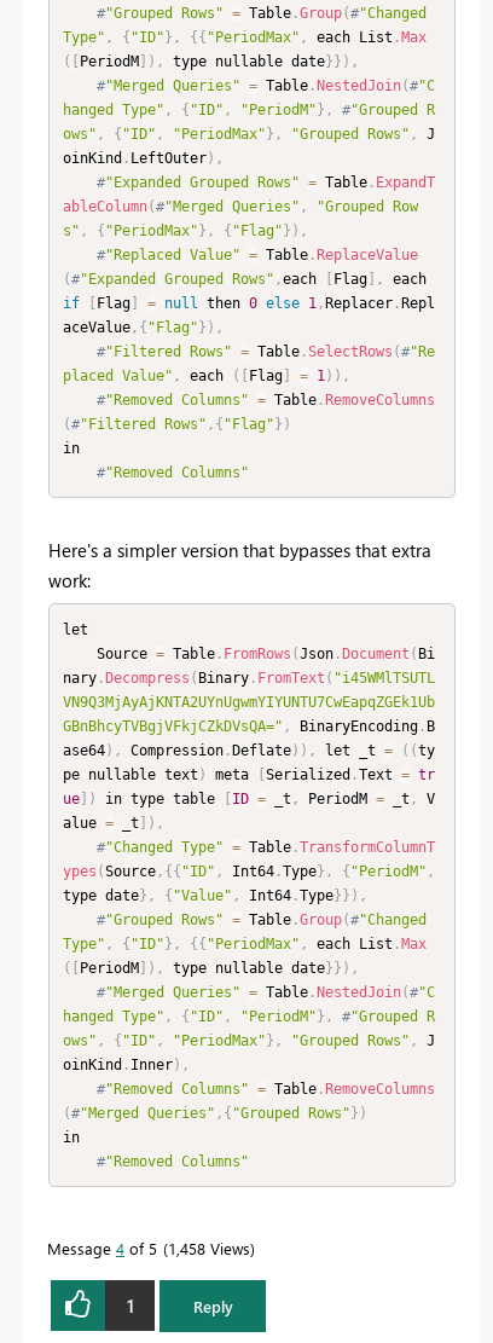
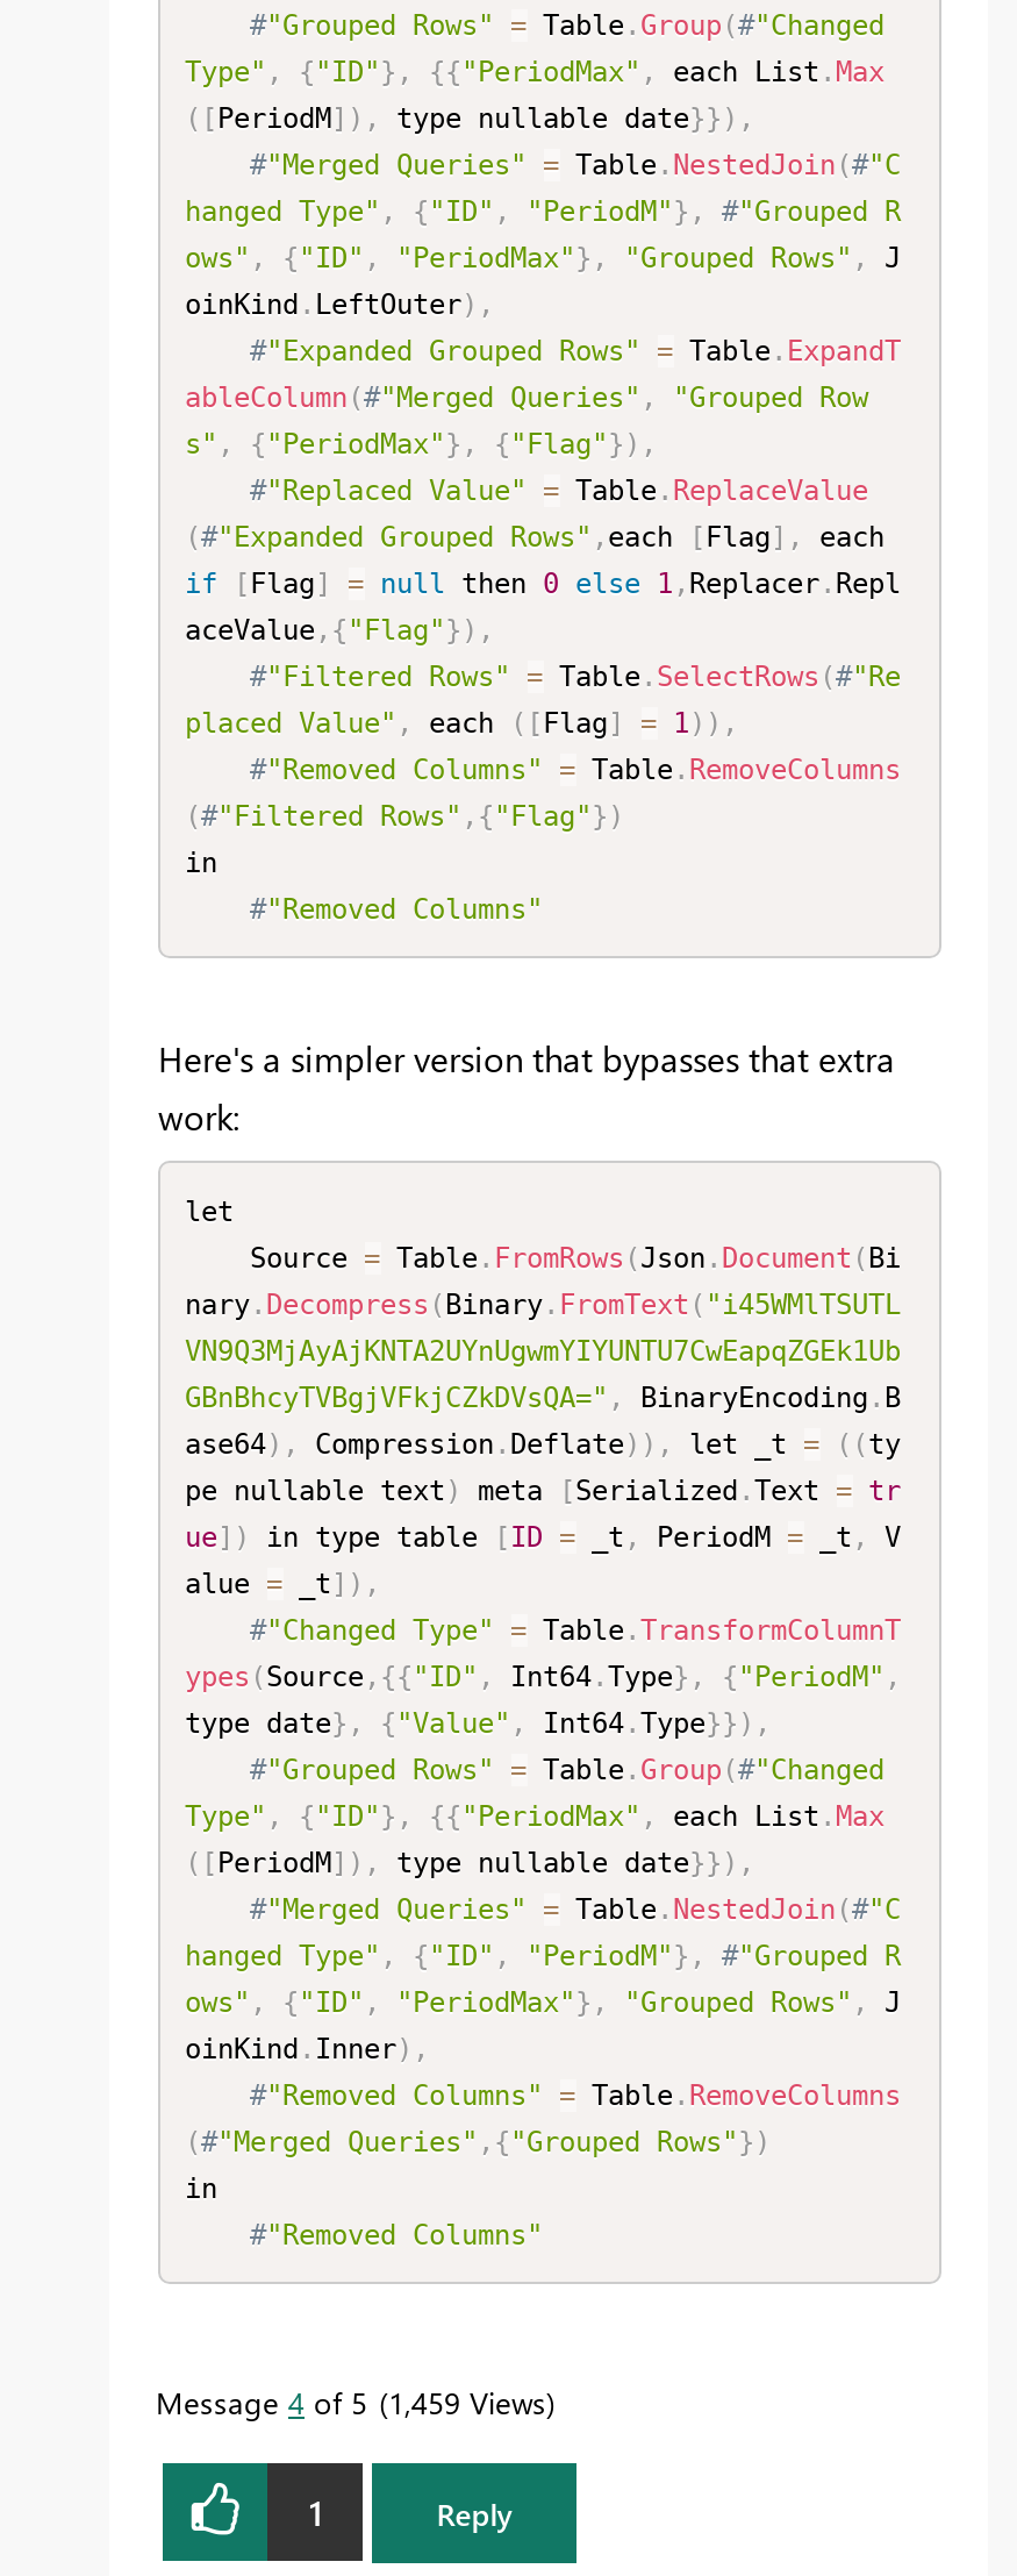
[47,1238,250,1259] Message 4 of 5 1,458 Views -> [156,2383,546,2422] Message 4 of 5 1,459 Views

